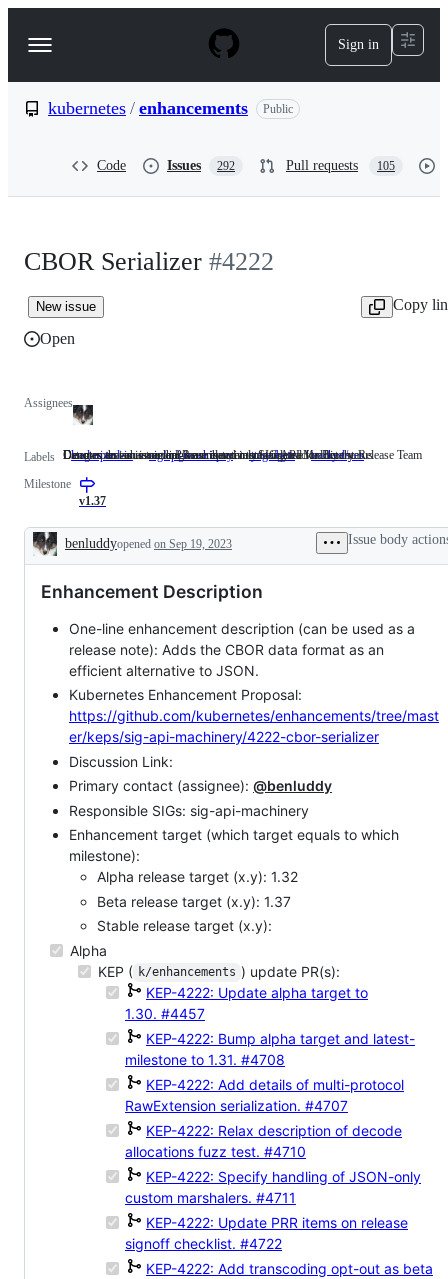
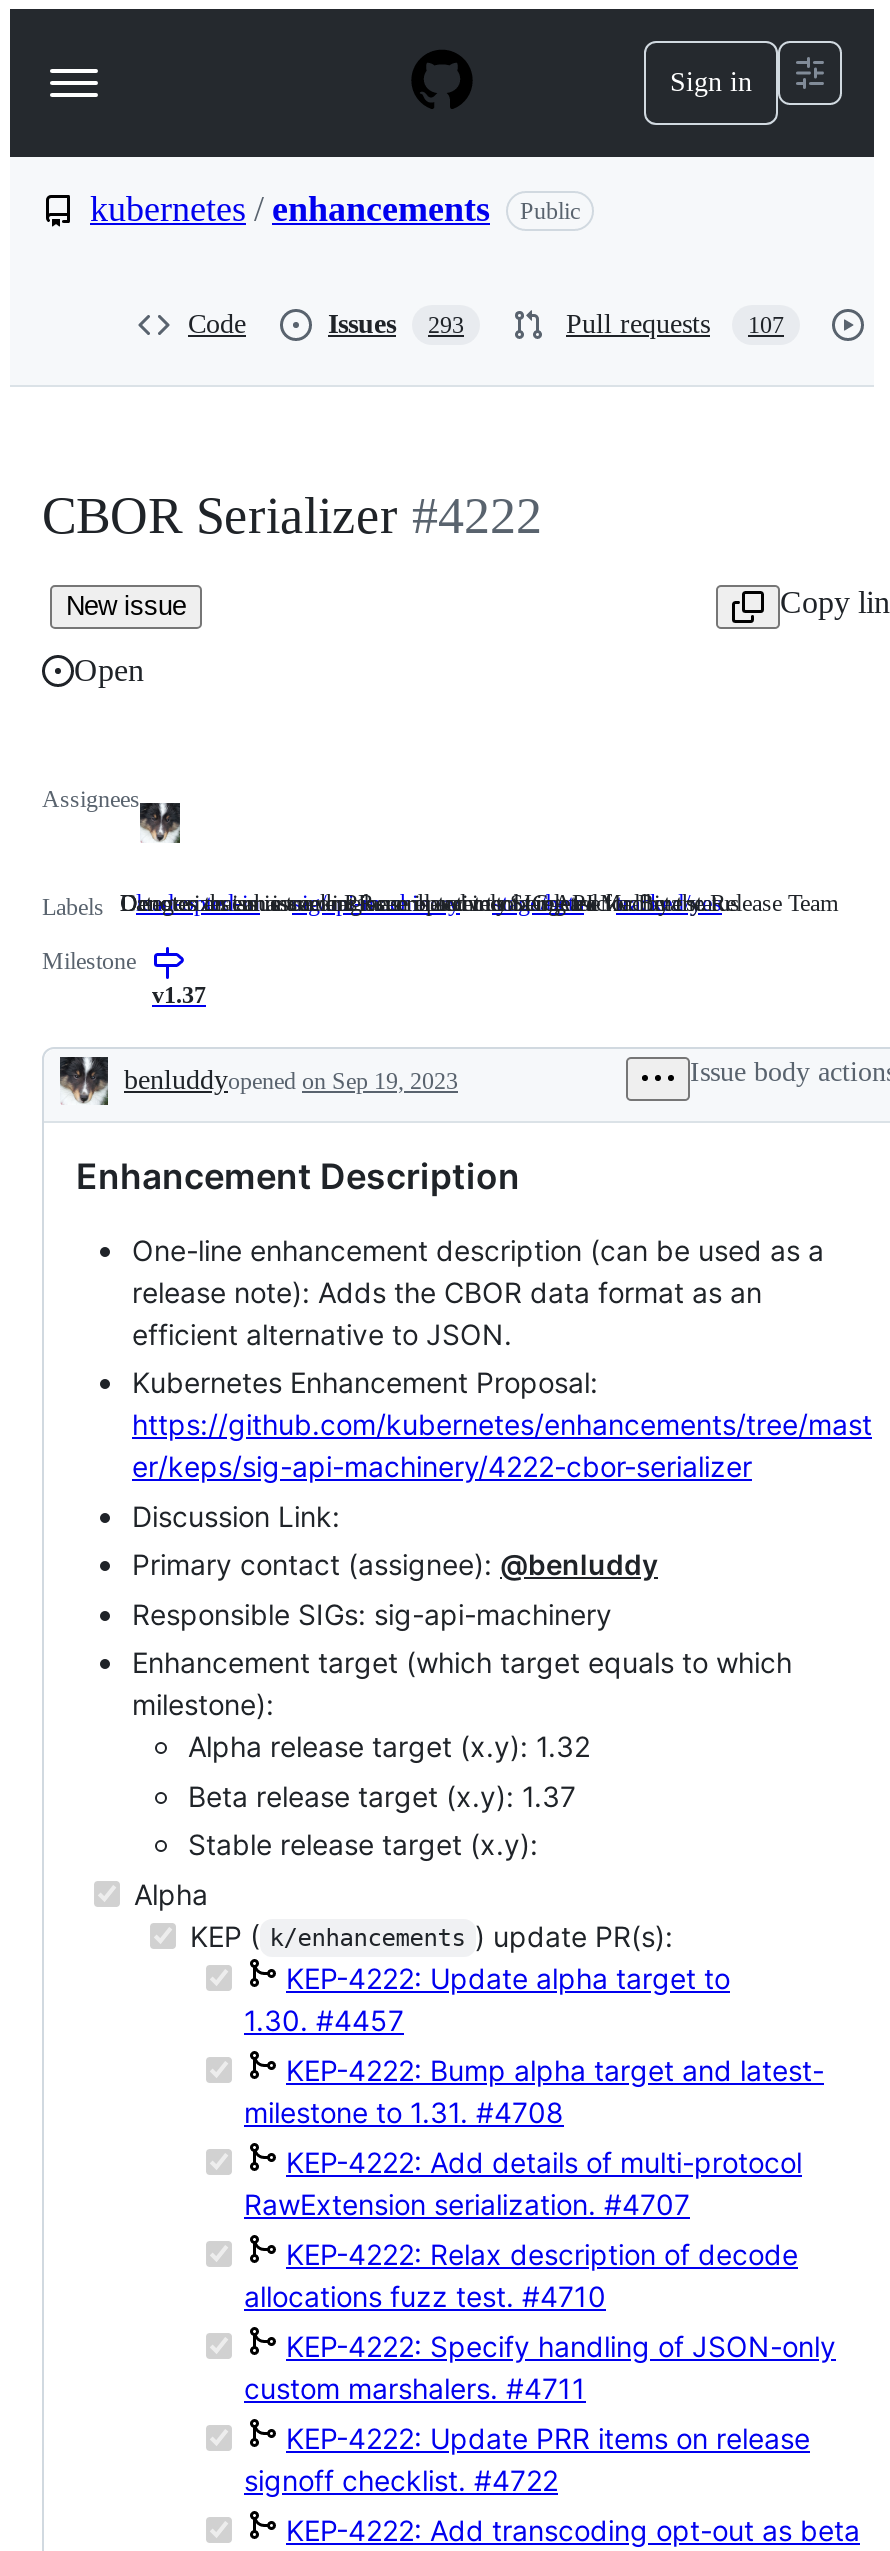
[167,158,235,173] Issues 292 -> [328,309,464,339] Issues 293
[286,158,395,173] Pull requests 105 -> [566,309,784,339] Pull requests 107

